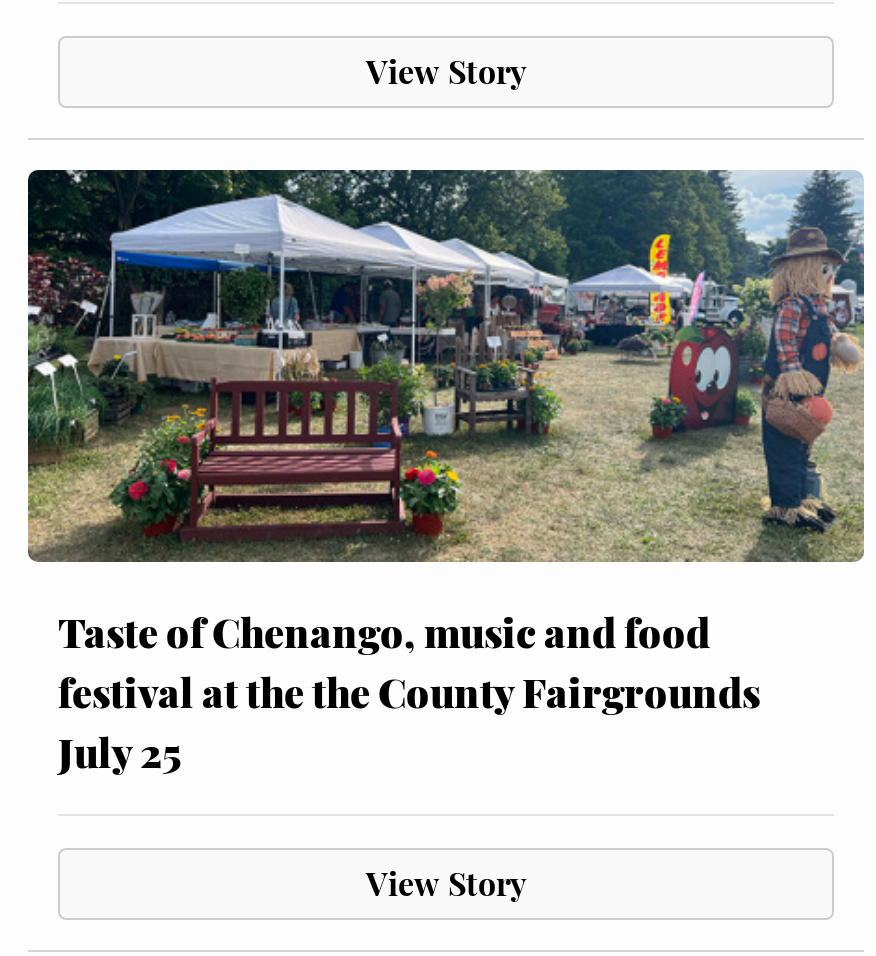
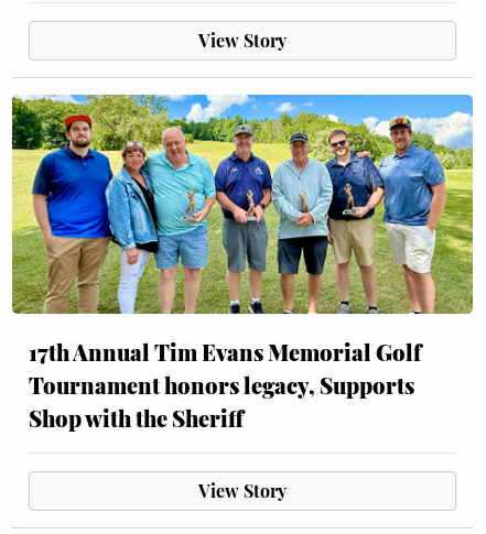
[26,168,866,779] [image] | Taste of Chenango, music and food | festival at the the County Fairgrounds | July 25 -> [11,94,474,432] [image] | 17th Annual Tim Evans Memorial Golf | Tournament honors legacy, Supports | Shop with the Sheriff

